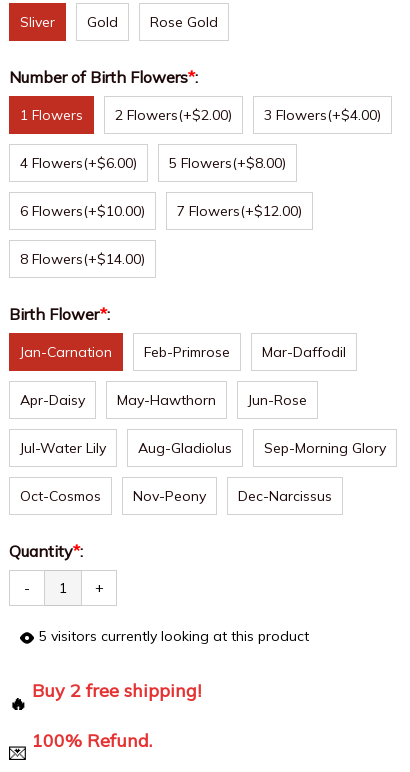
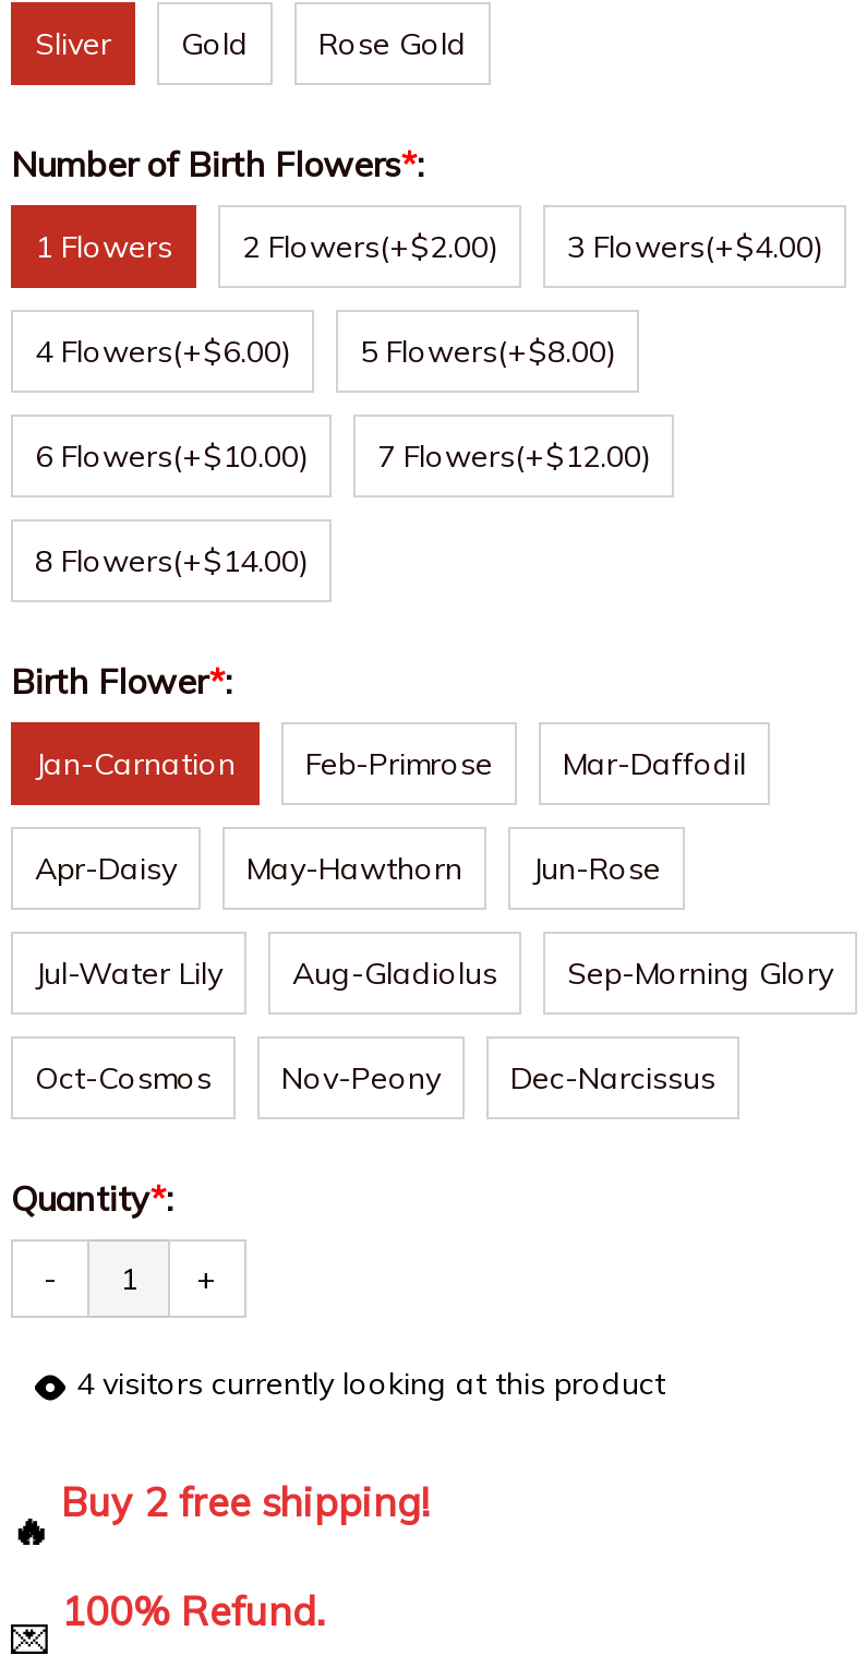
[39,627,309,645] 5 visitors currently looking at this product -> [76,1364,665,1403] 4 visitors currently looking at this product

